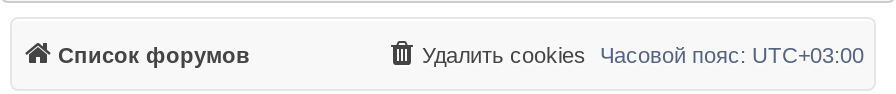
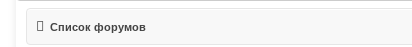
[422,42,864,66] Часовой пояс: UTC+03:00 | Удалить cookies -> none

